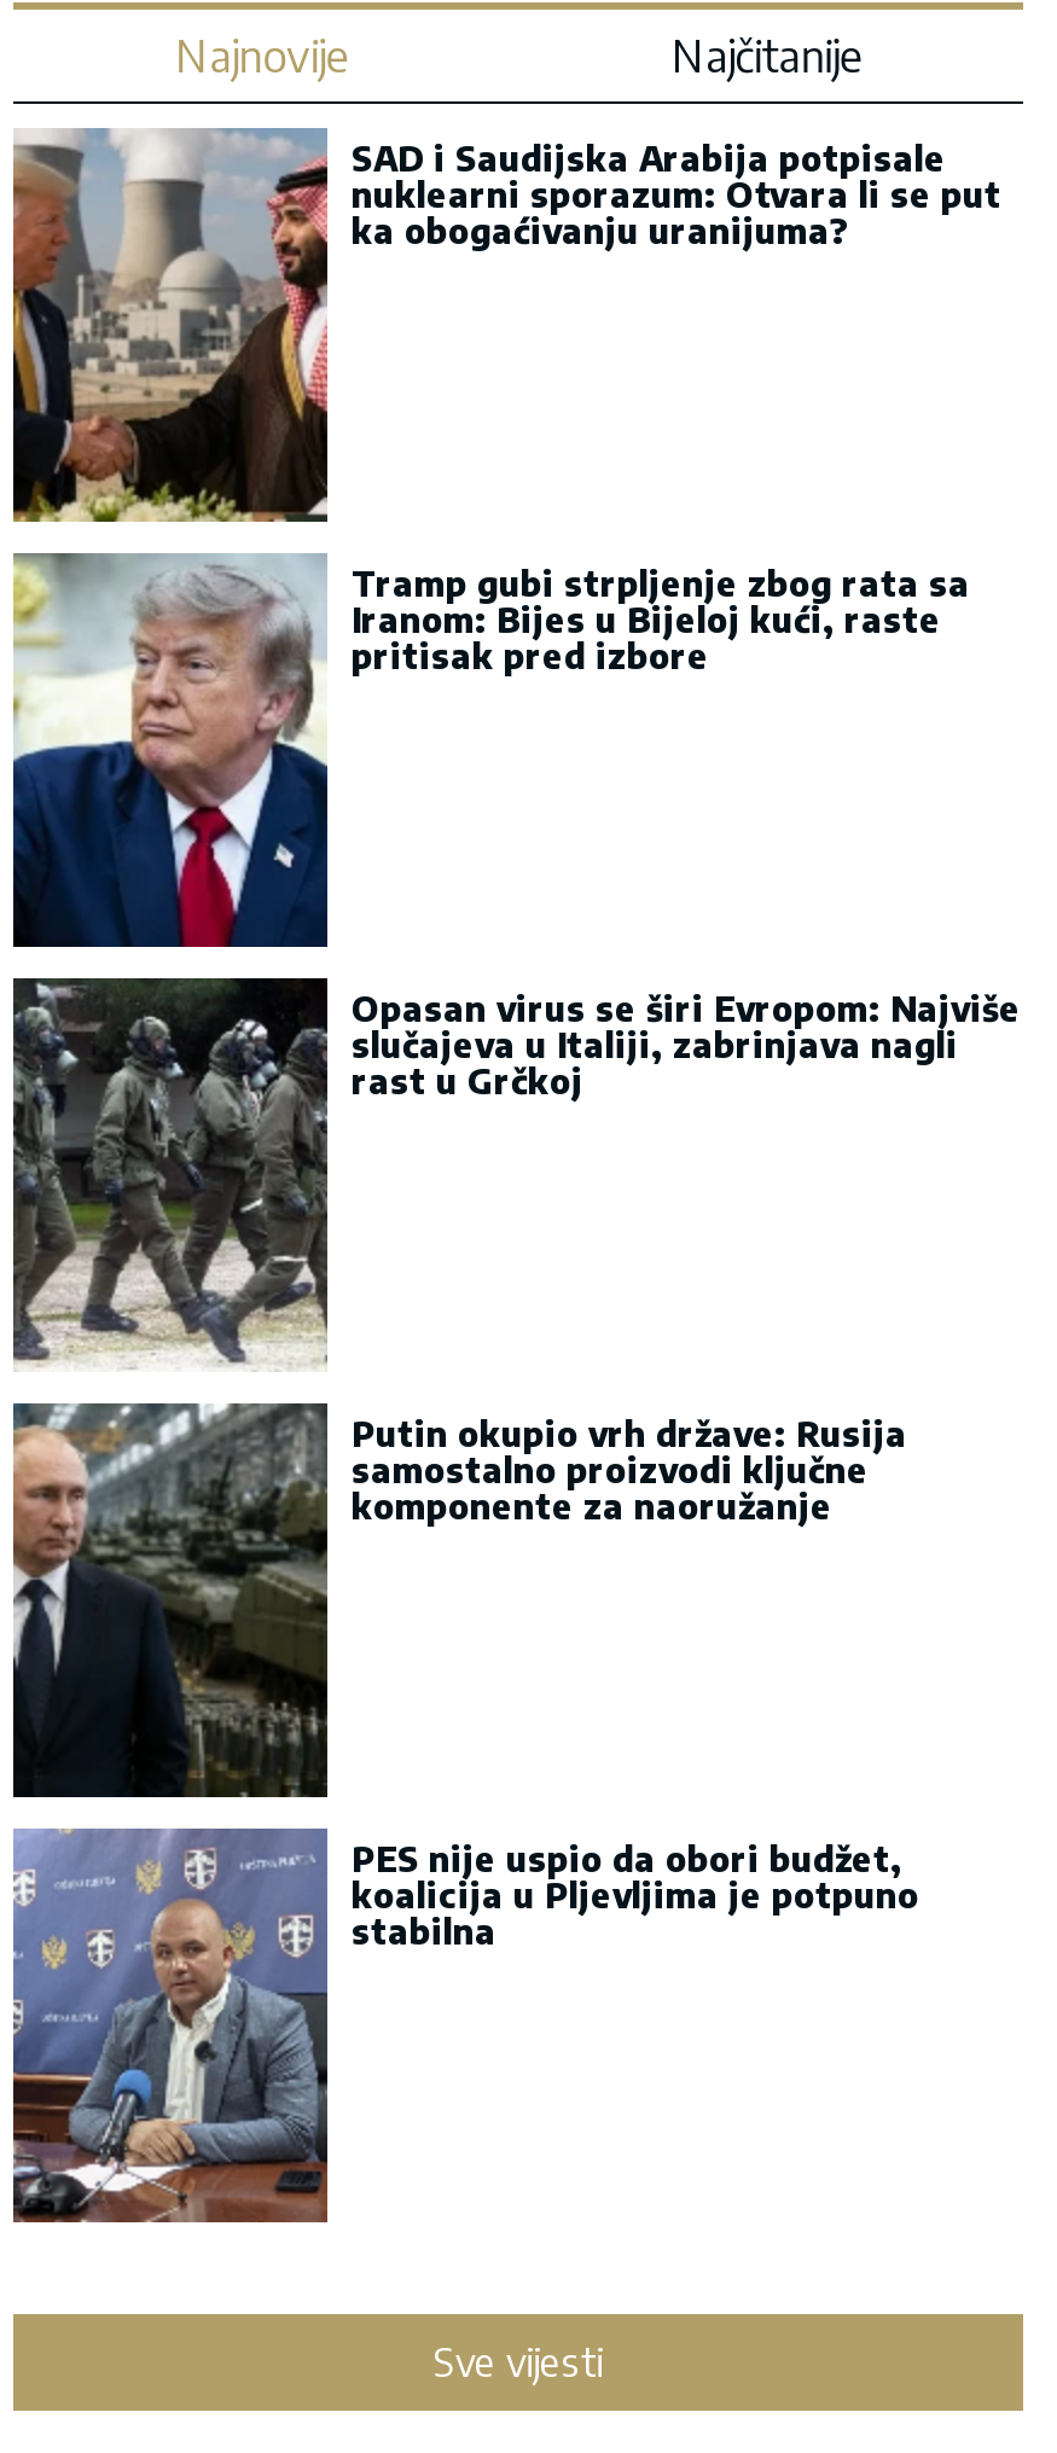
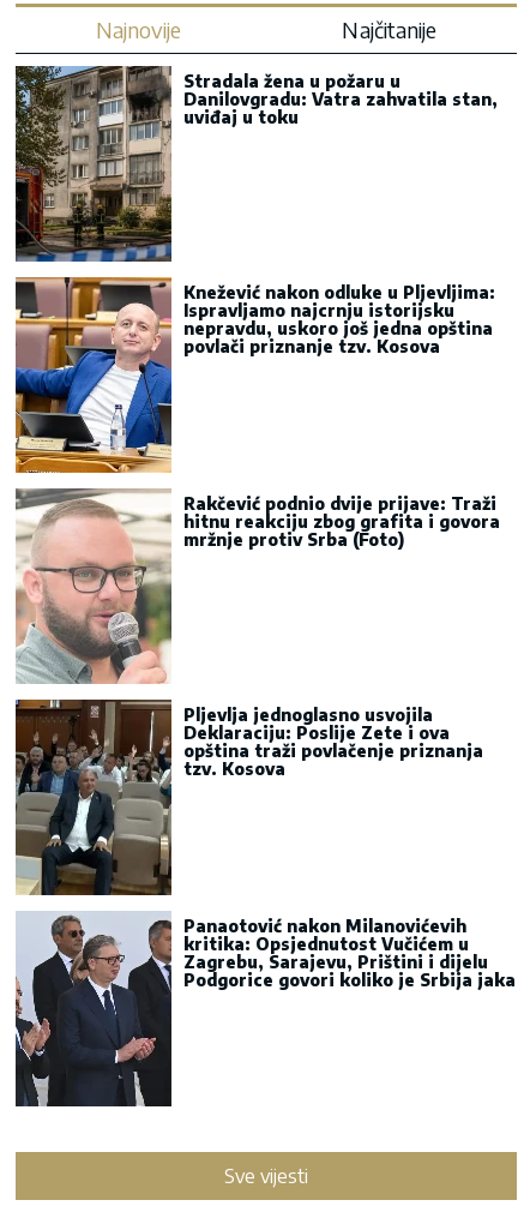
[11,128,1001,524] [image] | SAD i Saudijska Arabija potpisale | nuklearni sporazum: Otvara li se put | ka obogaćivanju uranijuma? -> [14,65,498,263] [image] | Stradala žena u požaru u | Danilovgradu: Vatra zahvatila stan, | uviđaj u toku
[11,553,970,949] [image] | Tramp gubi strpljenje zbog rata sa | Iranom: Bijes u Bijeloj kući, raste | pritisak pred izbore -> [14,276,495,474] [image] | Knežević nakon odluke u Pljevljima: | Ispravljamo najcrnju istorijsku | nepravdu, uskoro još jedna opština | povlači priznanje tzv. Kosova
[11,976,1021,1370] [image] | Opasan virus se širi Evropom: Najviše | slučajeva u Italiji, zabrinjava nagli | rast u Grčkoj -> [14,488,500,685] [image] | Rakčević podnio dvije prijave: Traži | hitnu reakciju zbog grafita i govora | mržnje protiv Srba (Foto)
[11,1401,907,1800] [image] | Putin okupio vrh države: Rusija | samostalno proizvodi ključne | komponente za naoružanje -> [14,698,483,896] [image] | Pljevlja jednoglasno usvojila | Deklaraciju: Poslije Zete i ova | opština traži povlačenje priznanja | tzv. Kosova
[13,1829,919,2225] [image] | PES nije uspio da obori budžet, | koalicija u Pljevljima je potpuno | stabilna -> [14,912,516,1108] [image] | Panaotović nakon Milanovićevih | kritika: Opsjednutost Vučićem u | Zagrebu, Sarajevu, Prištini i dijelu | Podgorice govori koliko je Srbija jaka

